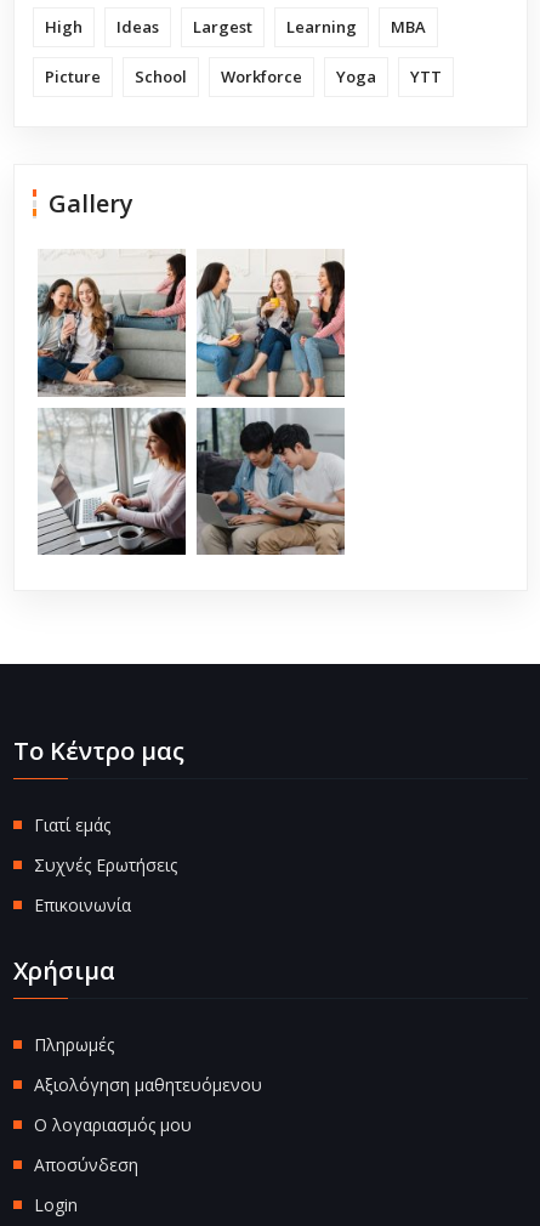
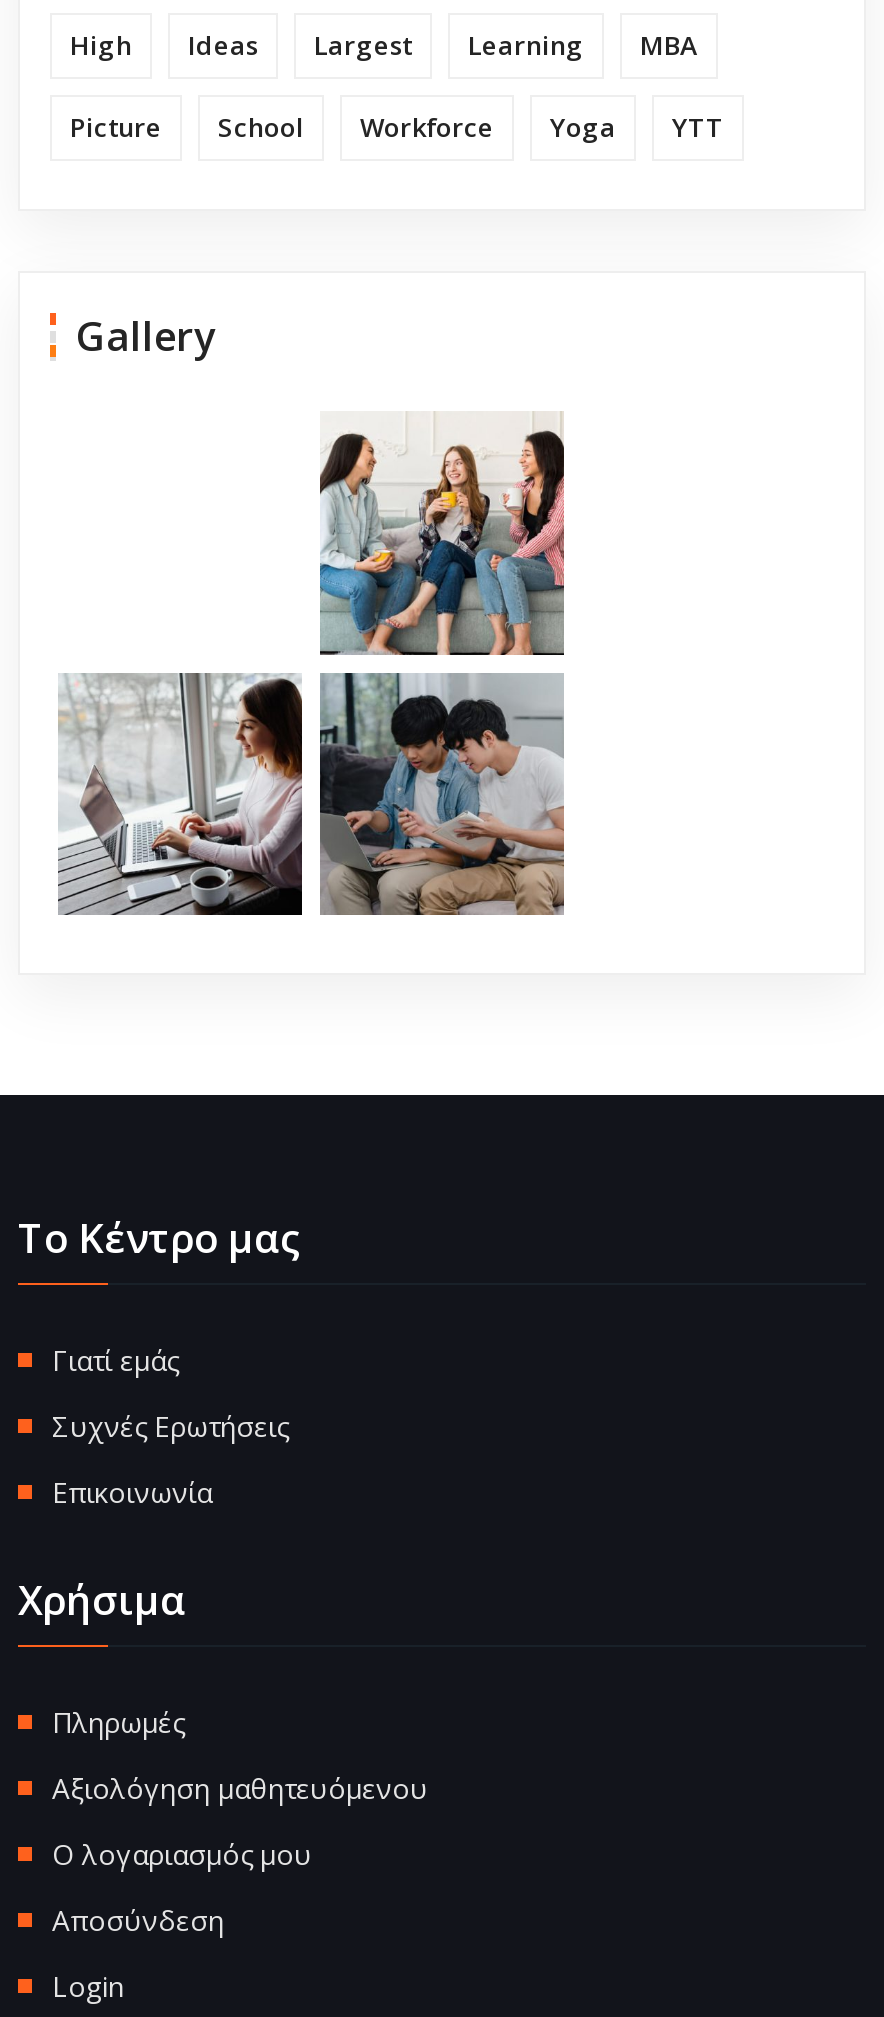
[36,249,187,398] [image] -> none

